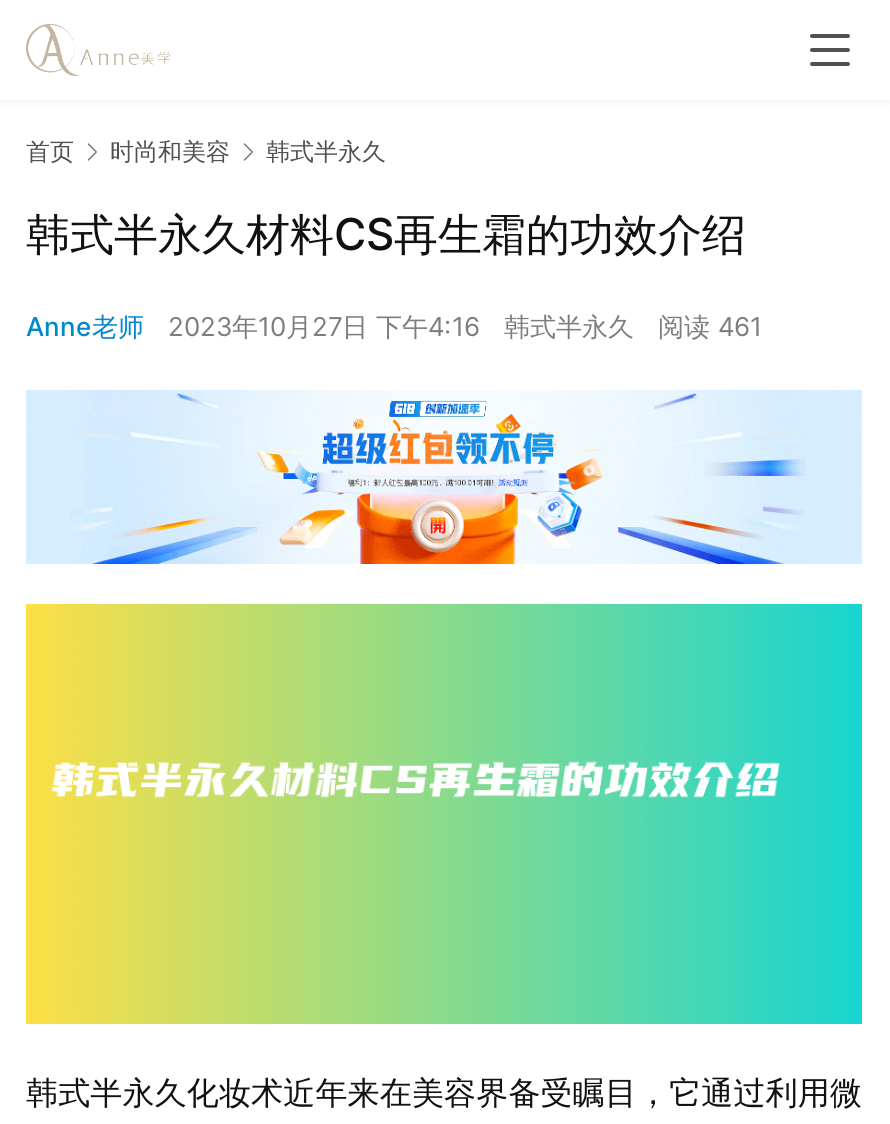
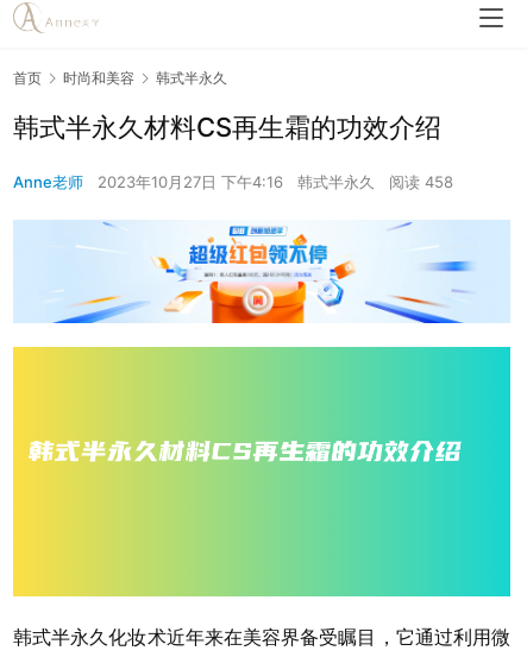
[26,310,762,342] Anne老师 2023年10月27日 下午4:16 韩式半永久 阅读 461 -> [13,173,453,192] Anne老师 2023年10月27日 下午4:16 韩式半永久 阅读 458

